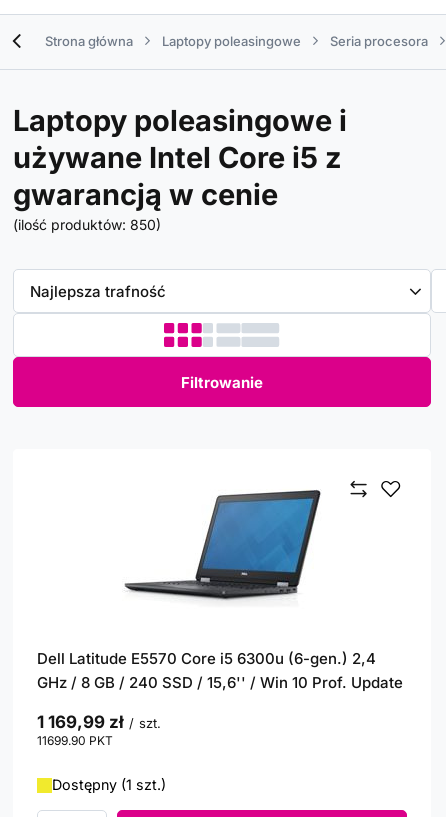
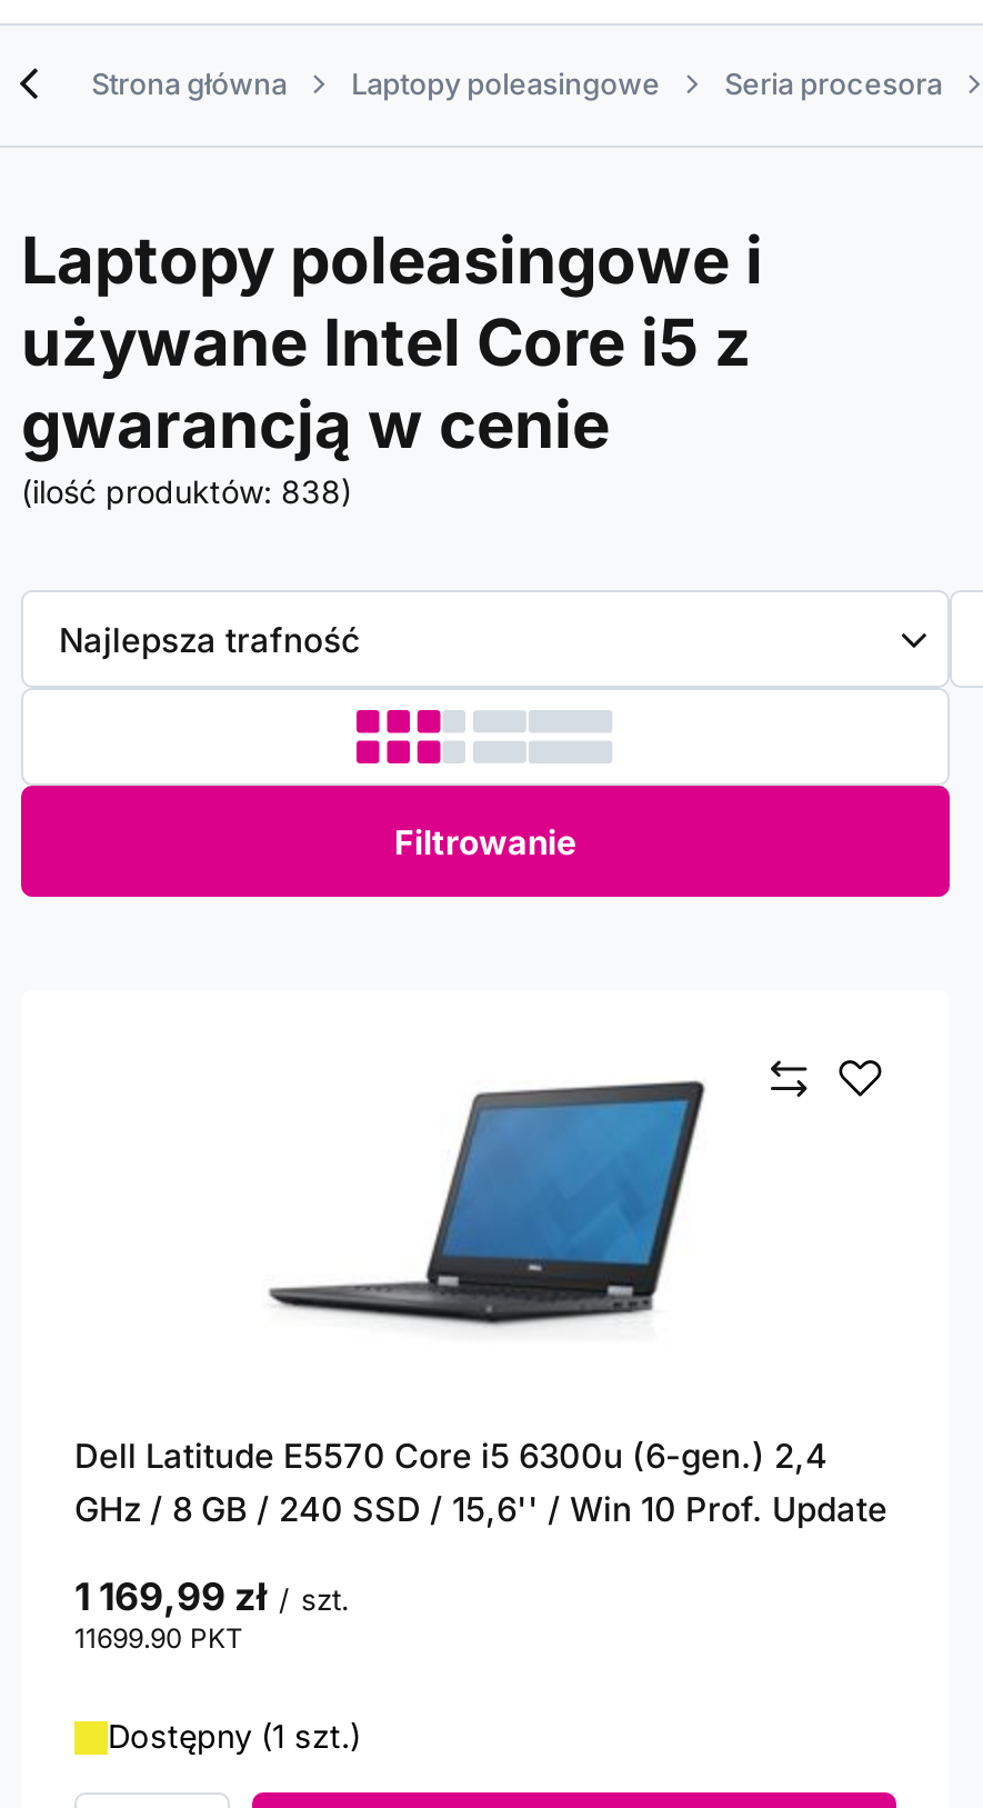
[13,216,161,233] (ilość produktów: 850) -> [21,472,352,510] (ilość produktów: 838)

